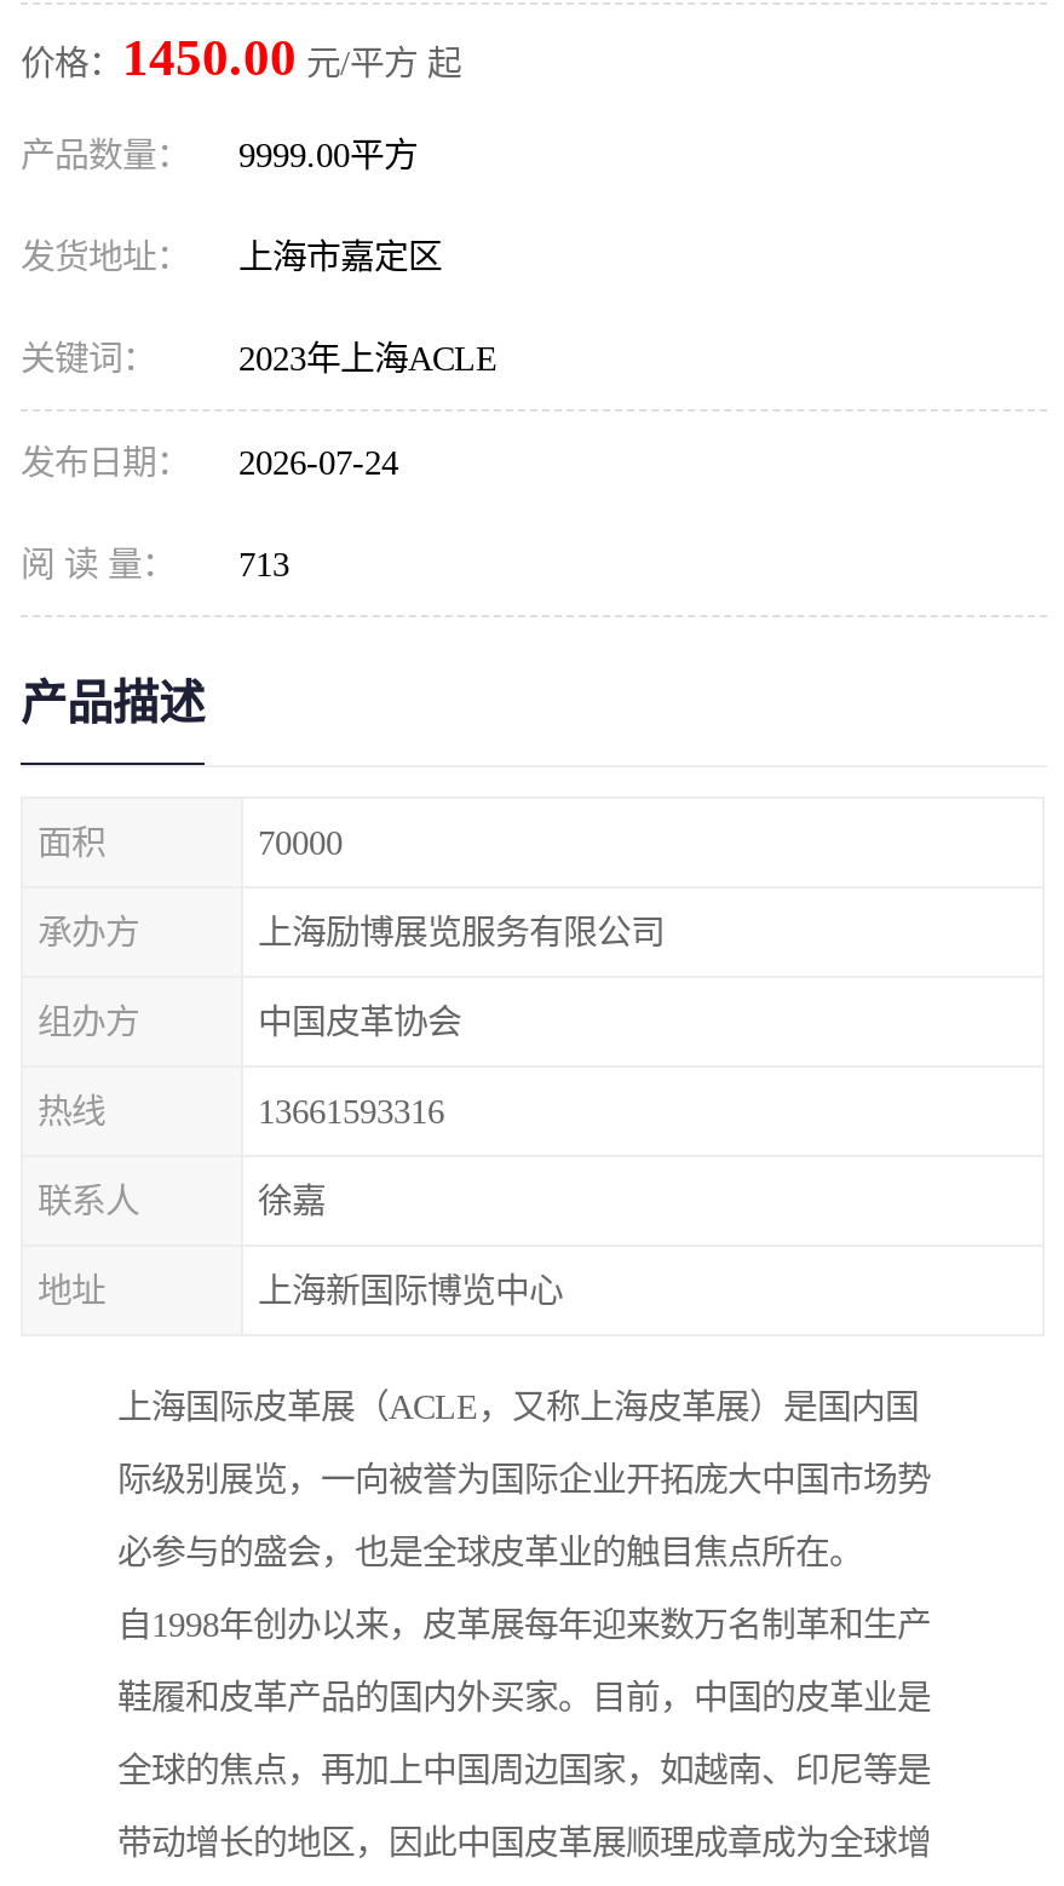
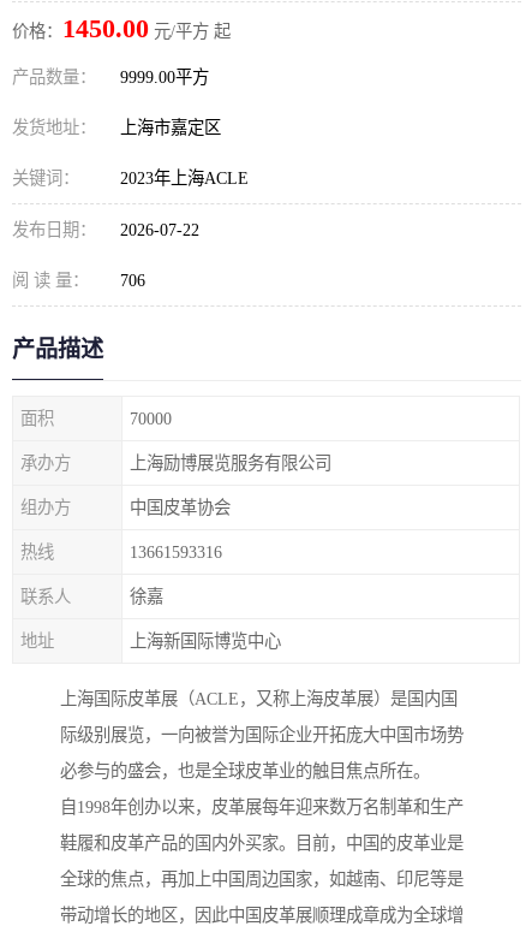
[21,443,398,482] 发布日期： 2026-07-24 -> [12,220,199,239] 发布日期： 2026-07-22
[21,545,289,583] 阅 读 量： 713 -> [12,271,145,290] 阅 读 量： 706

